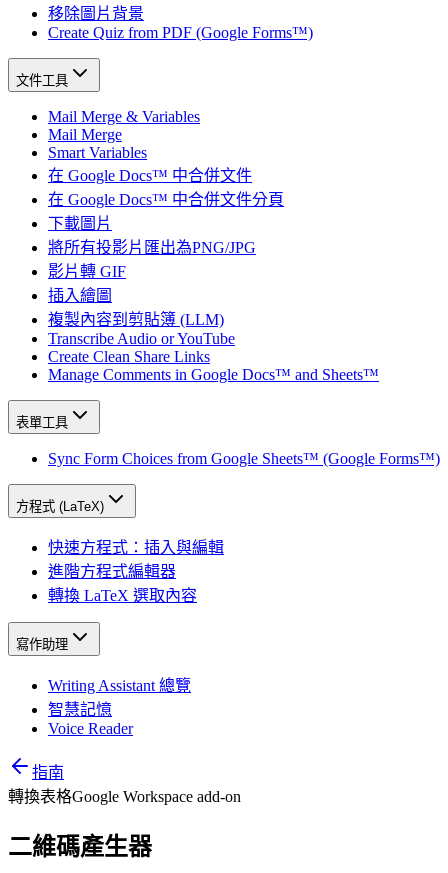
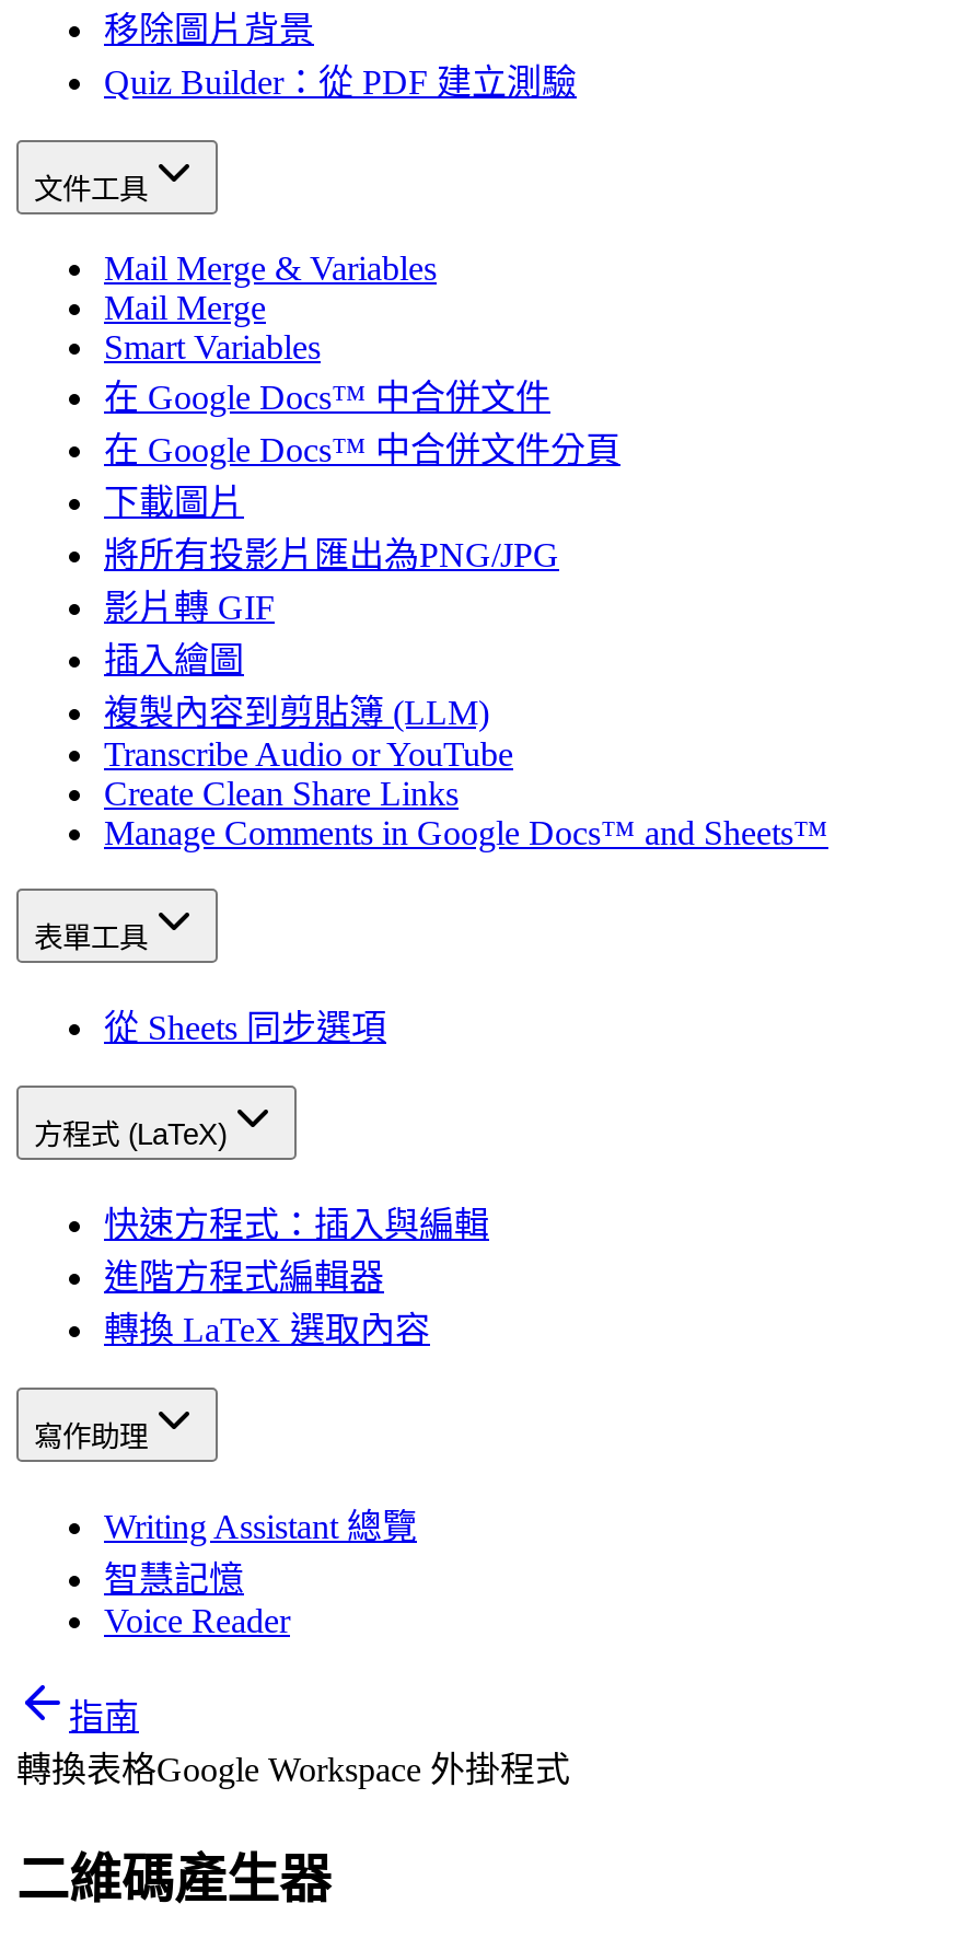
[48,24,313,41] Create Quiz from PDF (Google Forms™) -> [104,63,577,101] Quiz Builder：從 PDF 建立測驗
[48,450,440,467] Sync Form Choices from Google Sheets™ (Google Forms™) -> [104,1009,386,1046] 從 Sheets 同步選項
[8,788,241,805] 轉換表格Google Workspace add-on -> [16,1751,570,1788] 轉換表格Google Workspace 外掛程式

